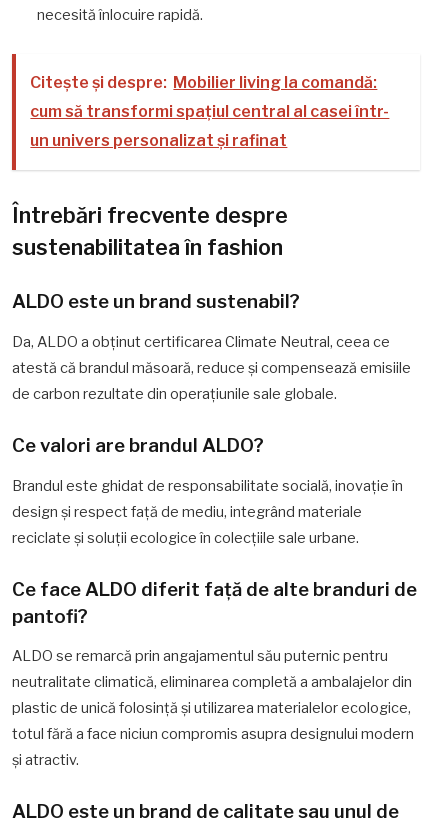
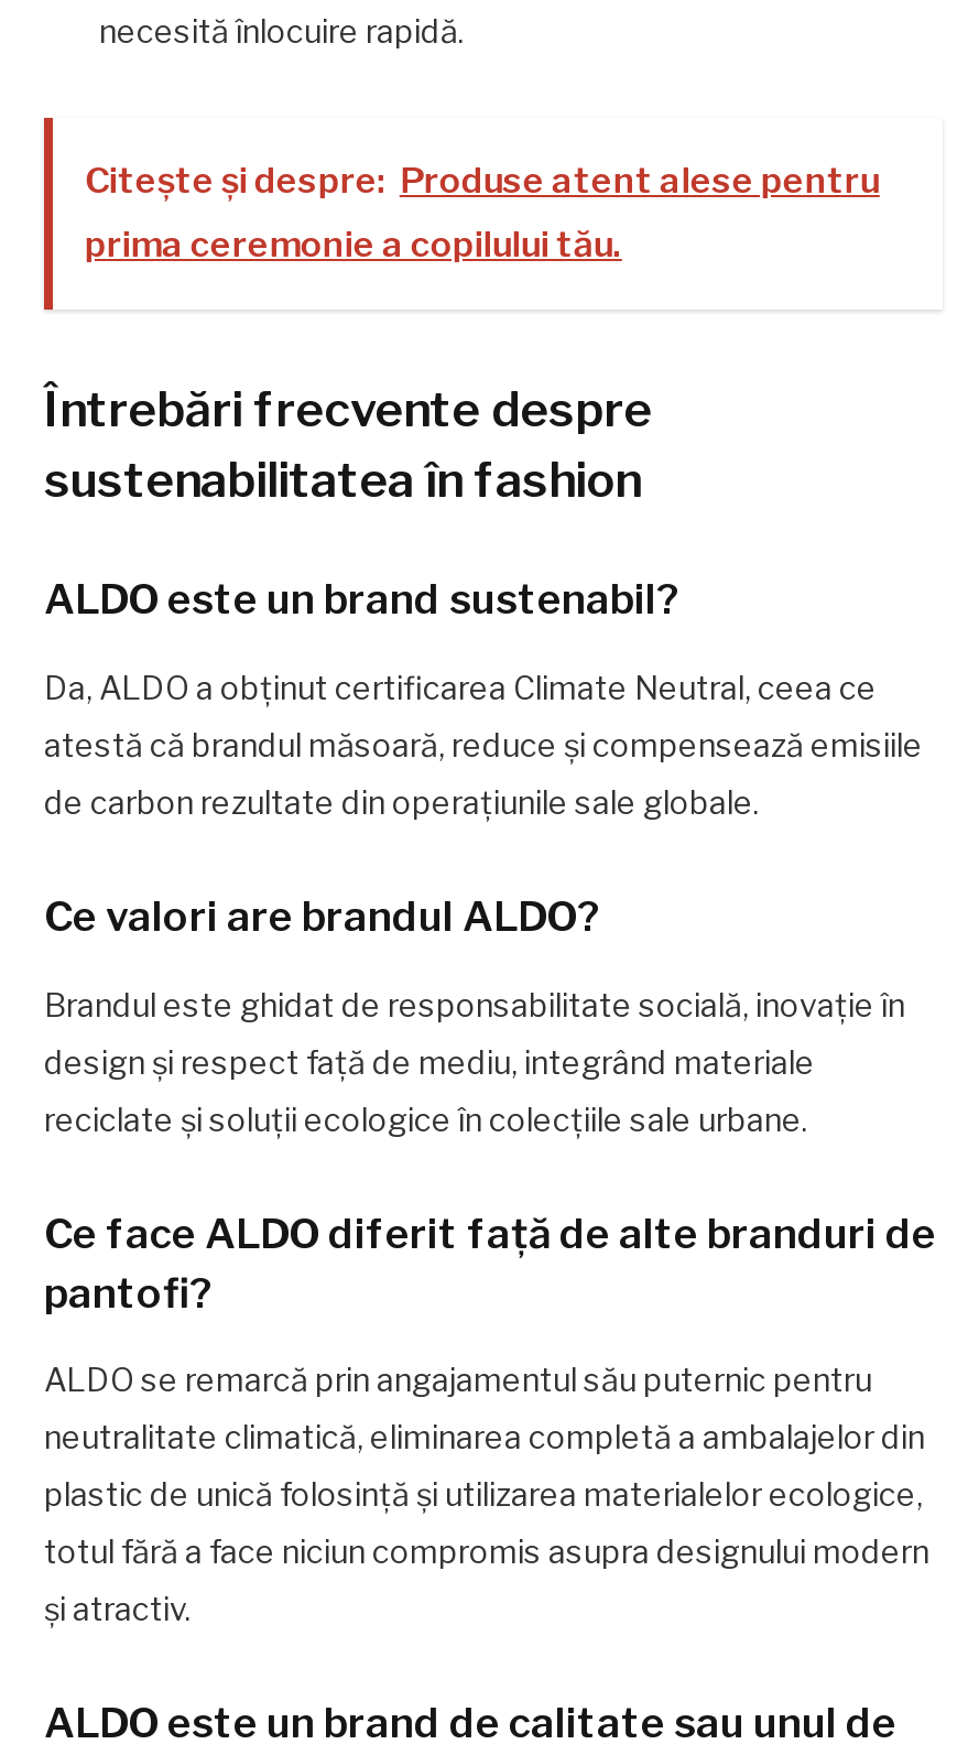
[30,73,389,150] Citește și despre: Mobilier living la comandă: | cum să transformi spațiul central al casei într- | un univers personalizat și rafinat -> [85,161,880,266] Citește și despre: Produse atent alese pentru | prima ceremonie a copilului tău.

